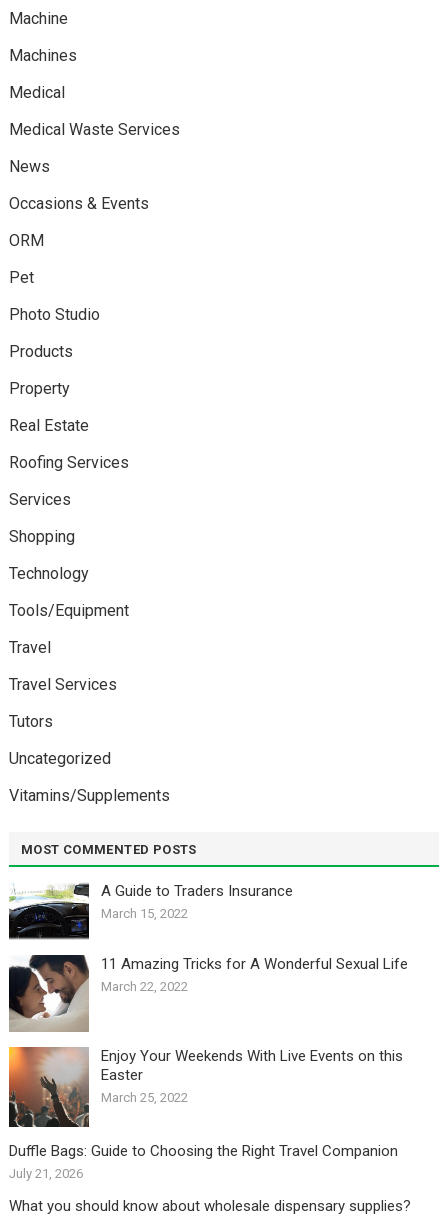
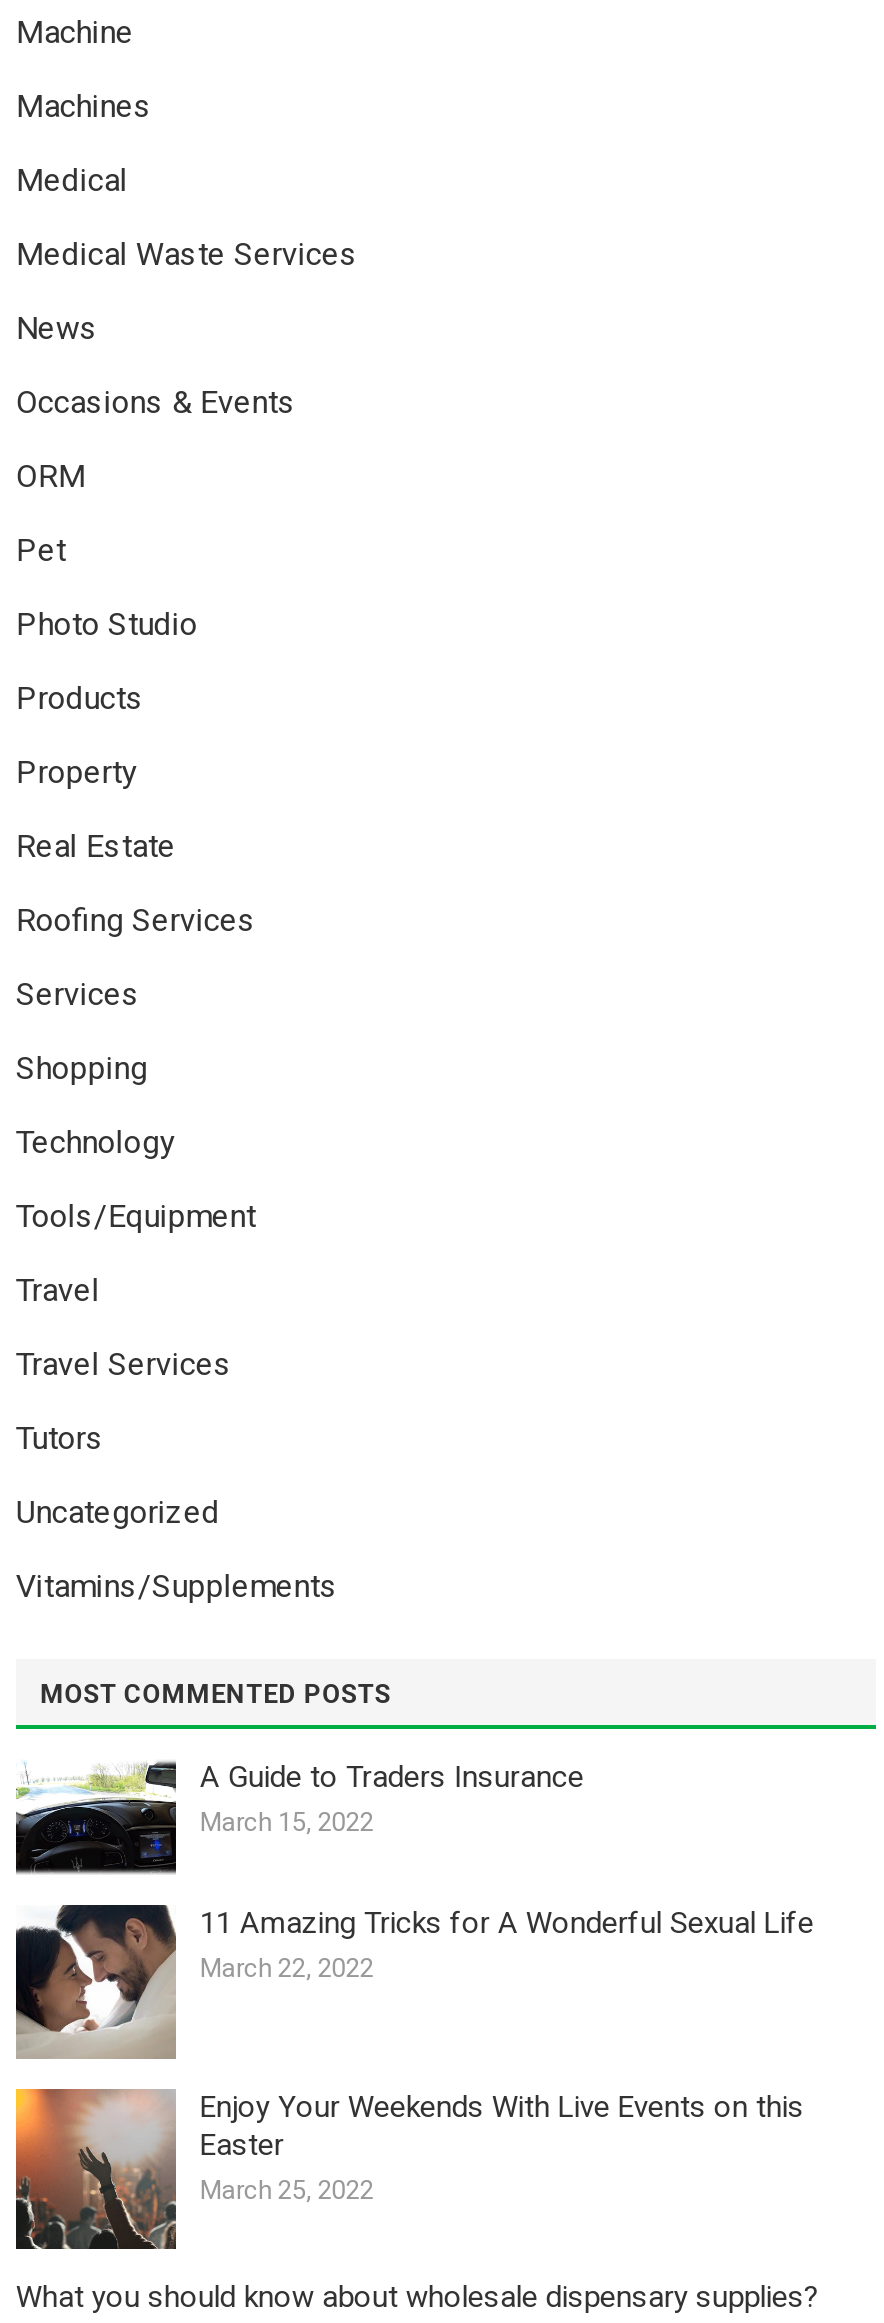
[9,1142,398,1181] Duffle Bags: Guide to Choosing the Right Travel Companion | July 21, 2026 -> none

